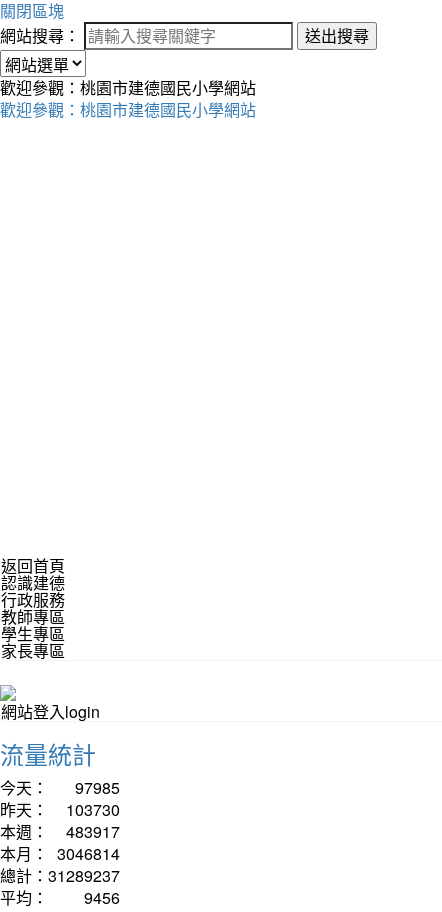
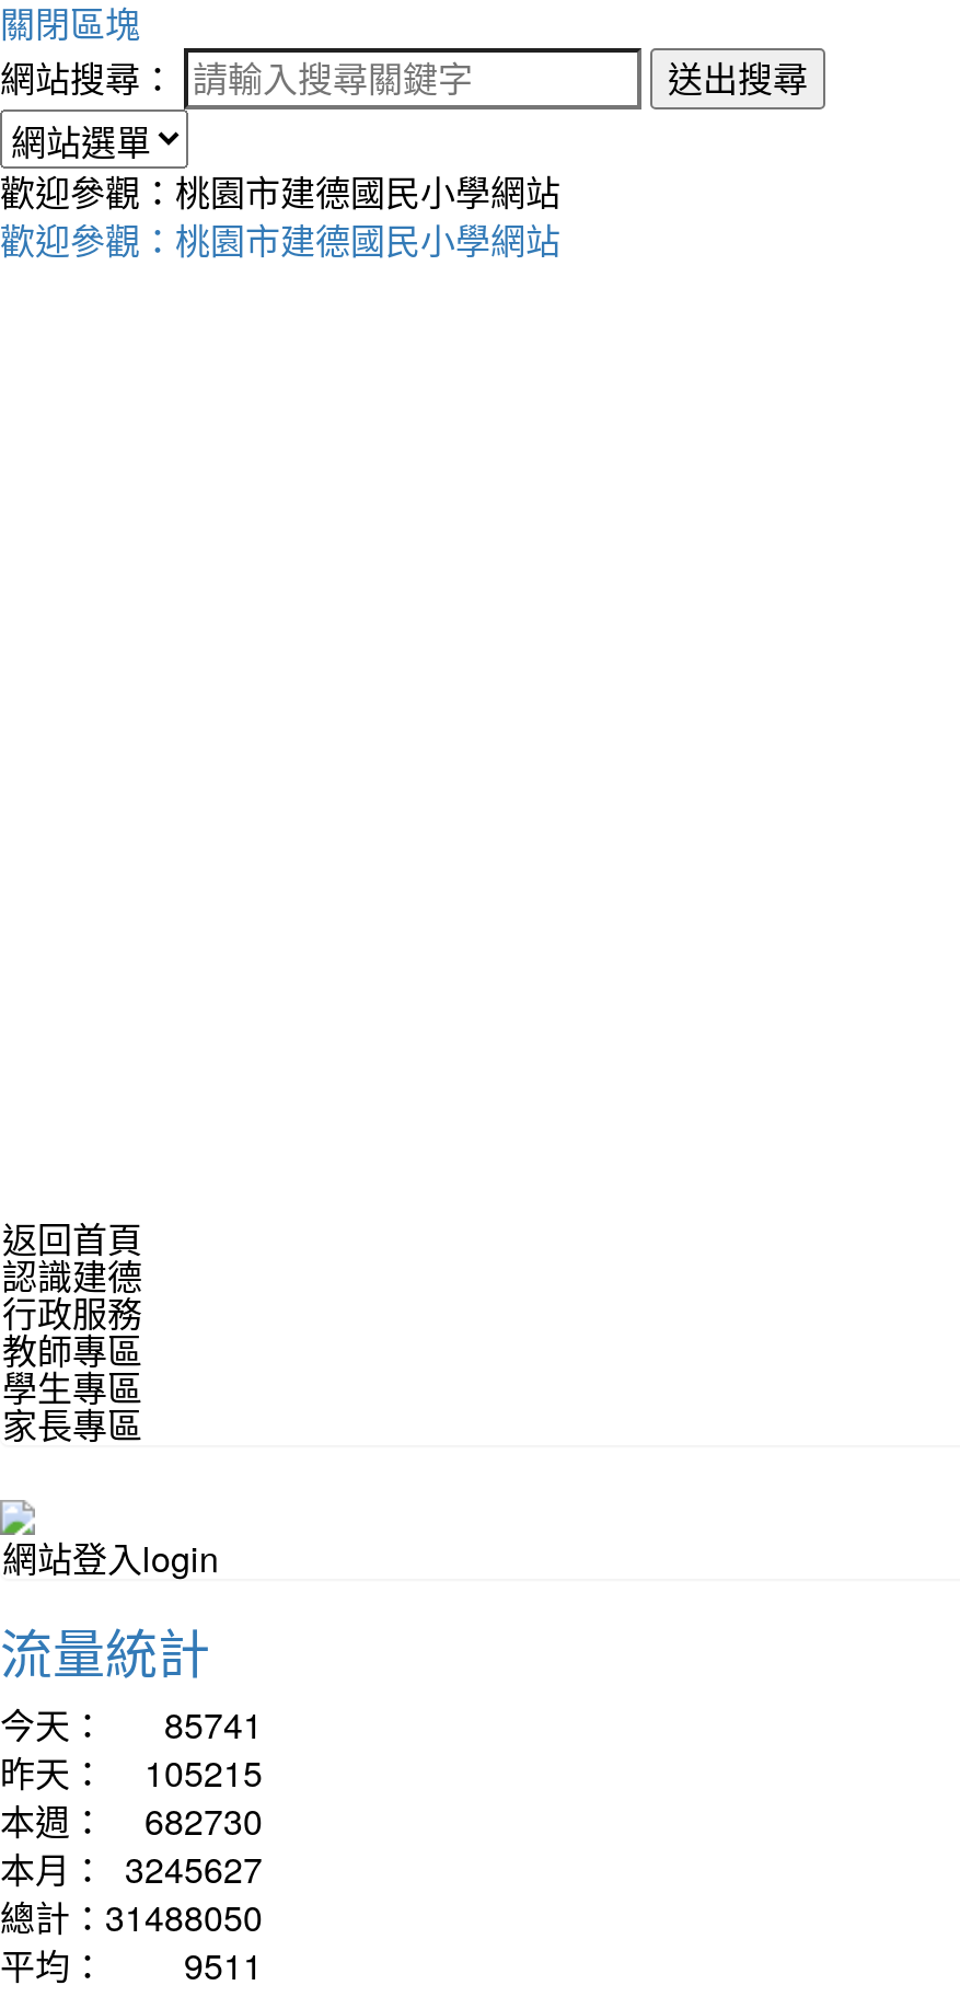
[0,776,120,799] 今天： 97985 -> [0,1699,263,1750] 今天： 85741
[0,798,120,821] 昨天： 103730 -> [0,1747,263,1798] 昨天： 105215
[0,820,120,843] 本週： 483917 -> [0,1796,263,1846] 本週： 682730
[0,842,120,865] 本月： 3046814 -> [0,1844,263,1894] 本月： 3245627
[0,864,120,887] 總計：31289237 -> [0,1892,263,1942] 總計：31488050
[0,886,120,909] 平均： 9456 -> [0,1940,263,1990] 平均： 9511

